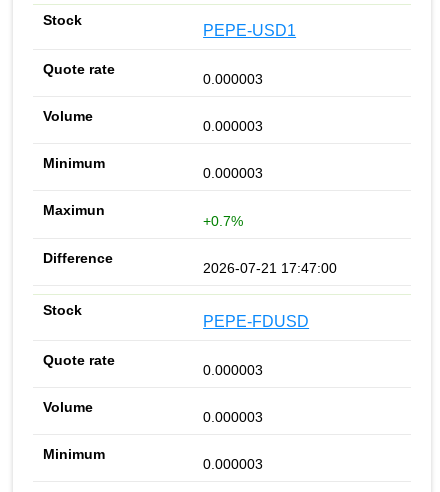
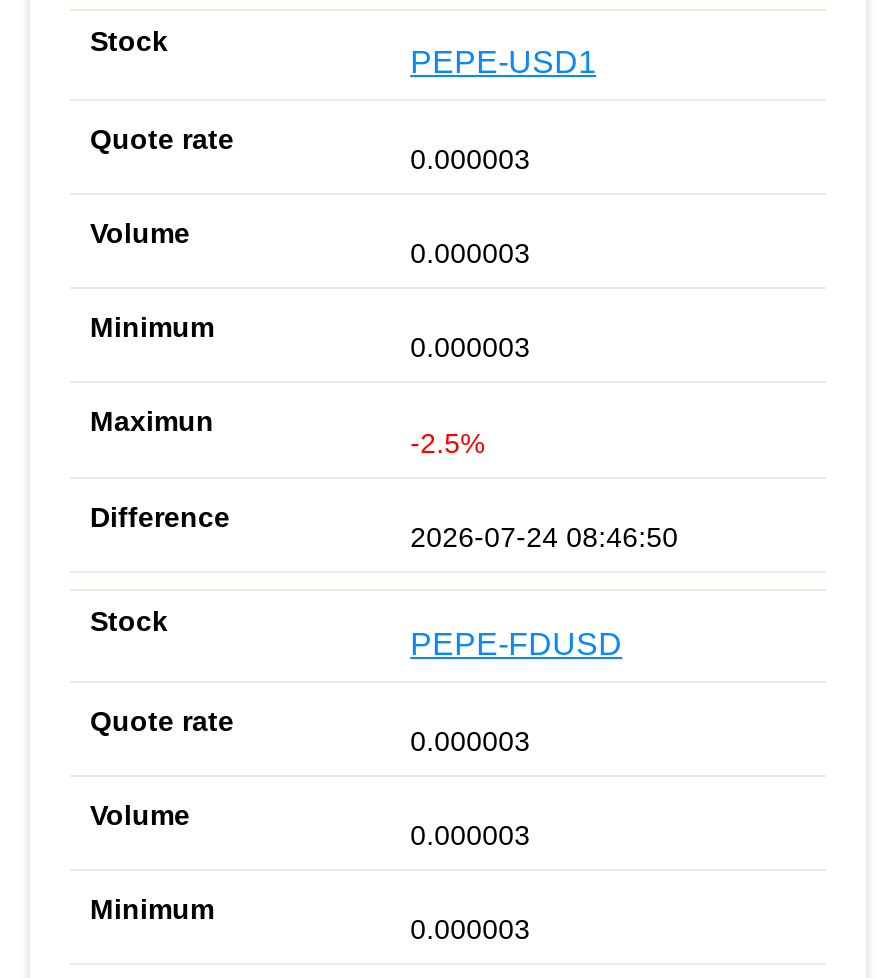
[203,213,243,229] +0.7% -> [410,428,484,460] -2.5%
[203,260,337,276] 2026-07-21 17:47:00 -> [410,522,678,554] 2026-07-24 08:46:50

